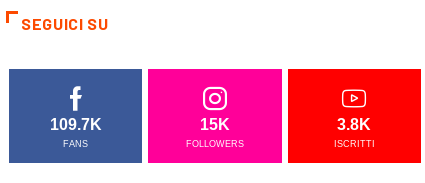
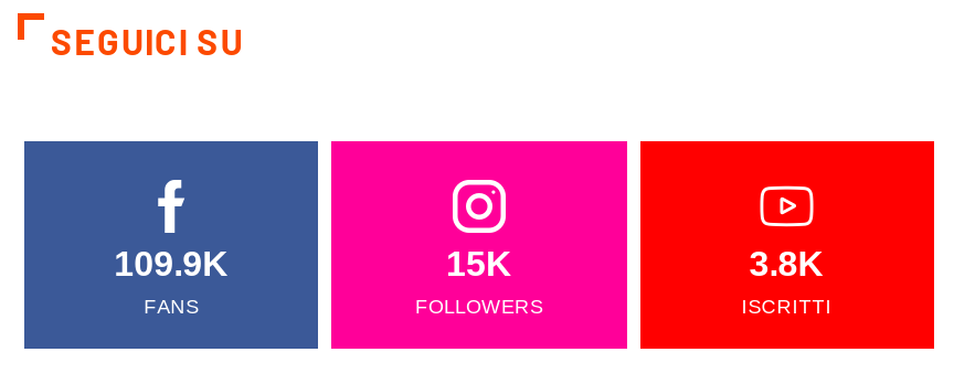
[50,116,102,133] 109.7K -> [114,246,229,283] 109.9K

